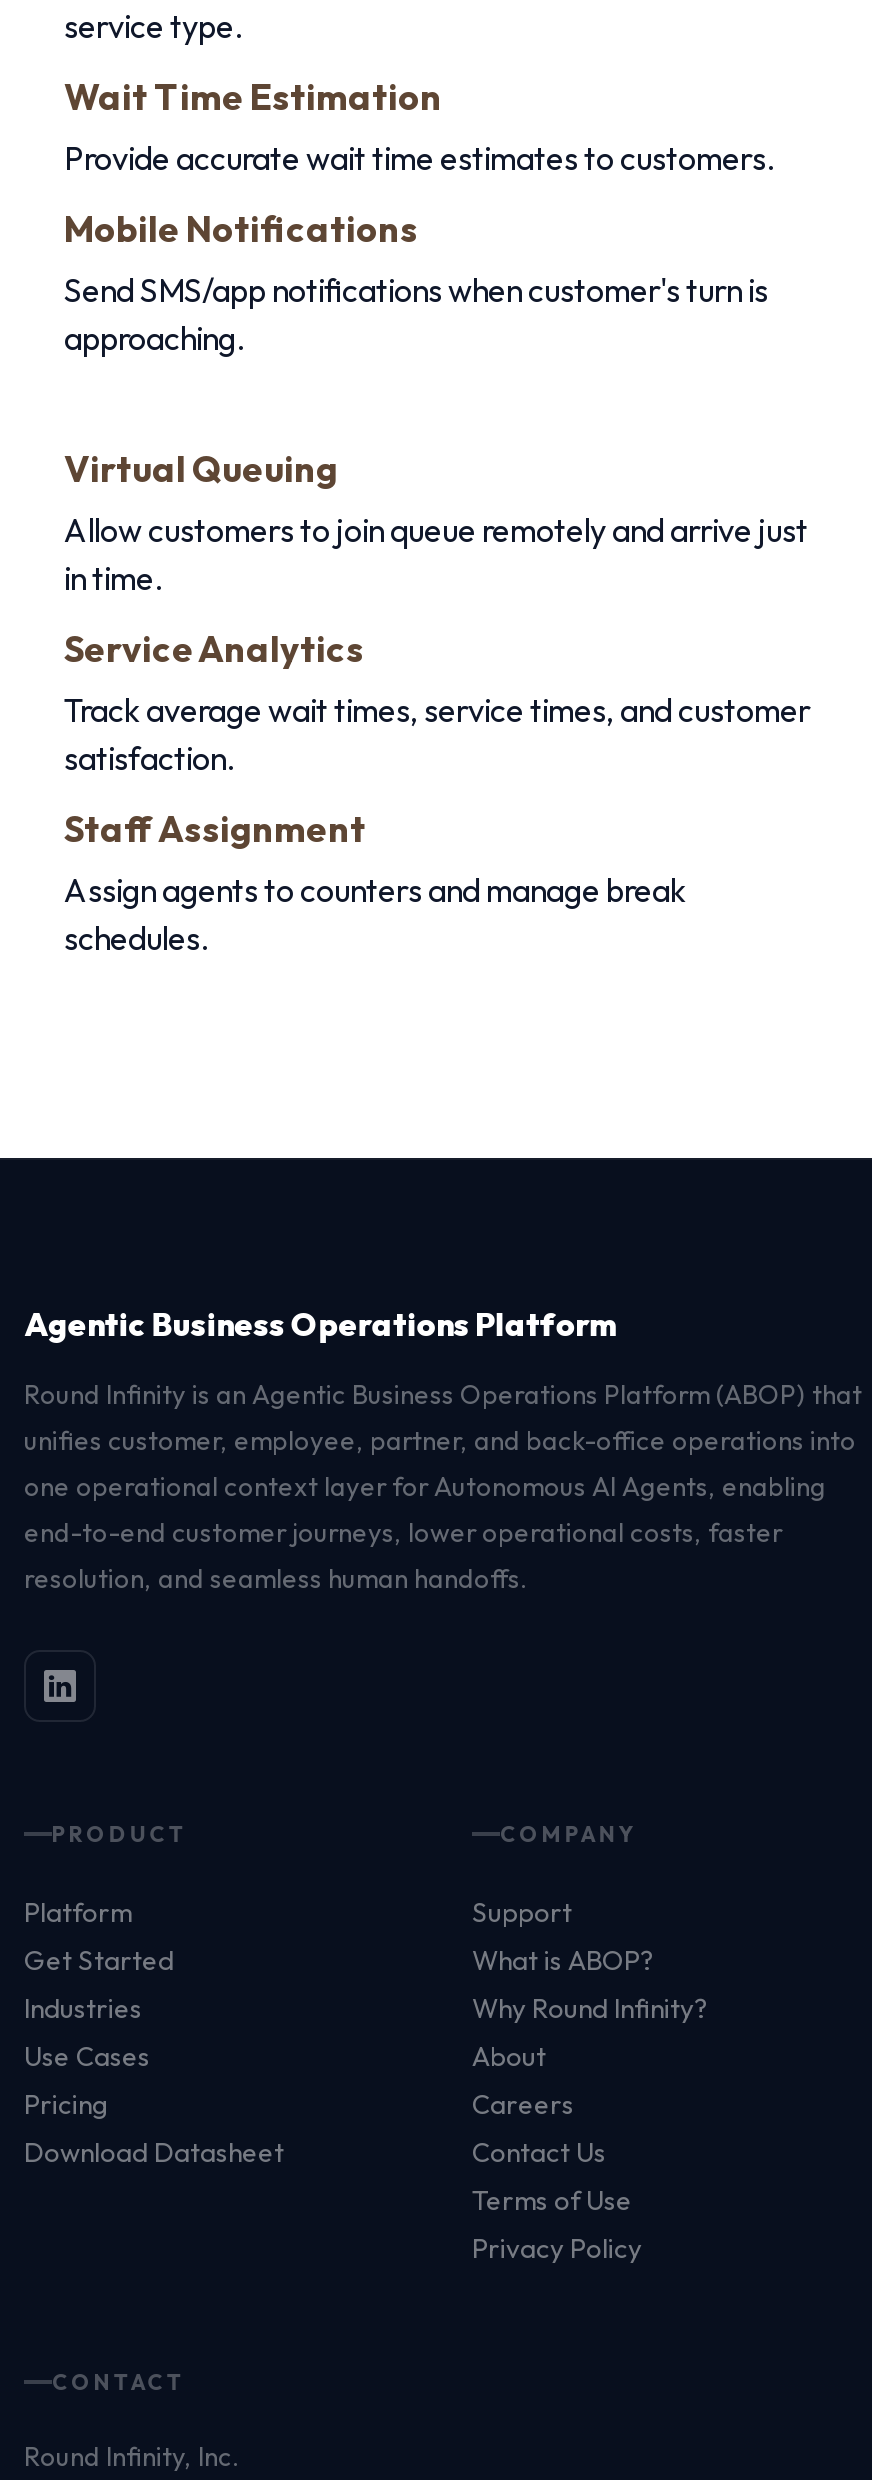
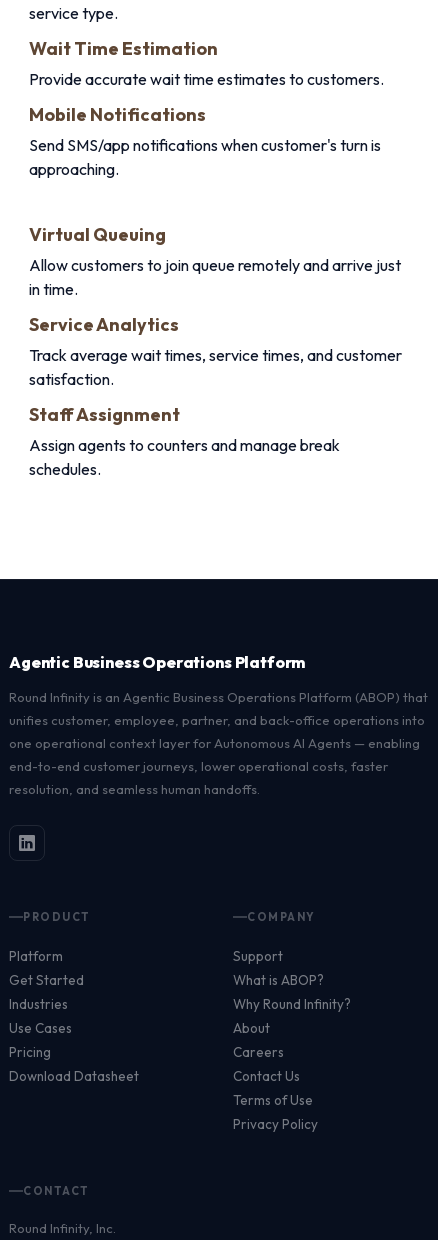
[24,1470,826,1502] one operational context layer for Autonomous AI Agents, enabling -> [9,735,420,751] one operational context layer for Autonomous AI Agents — enabling

